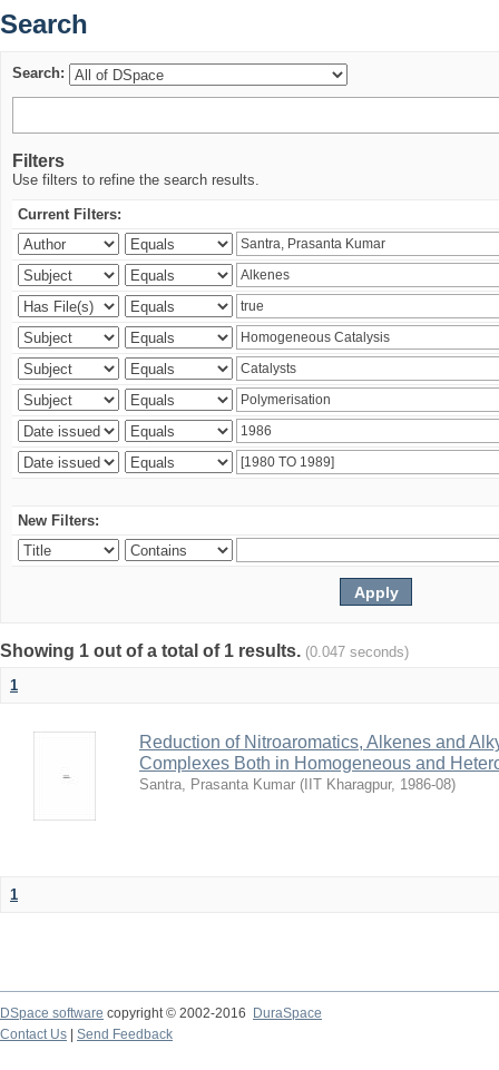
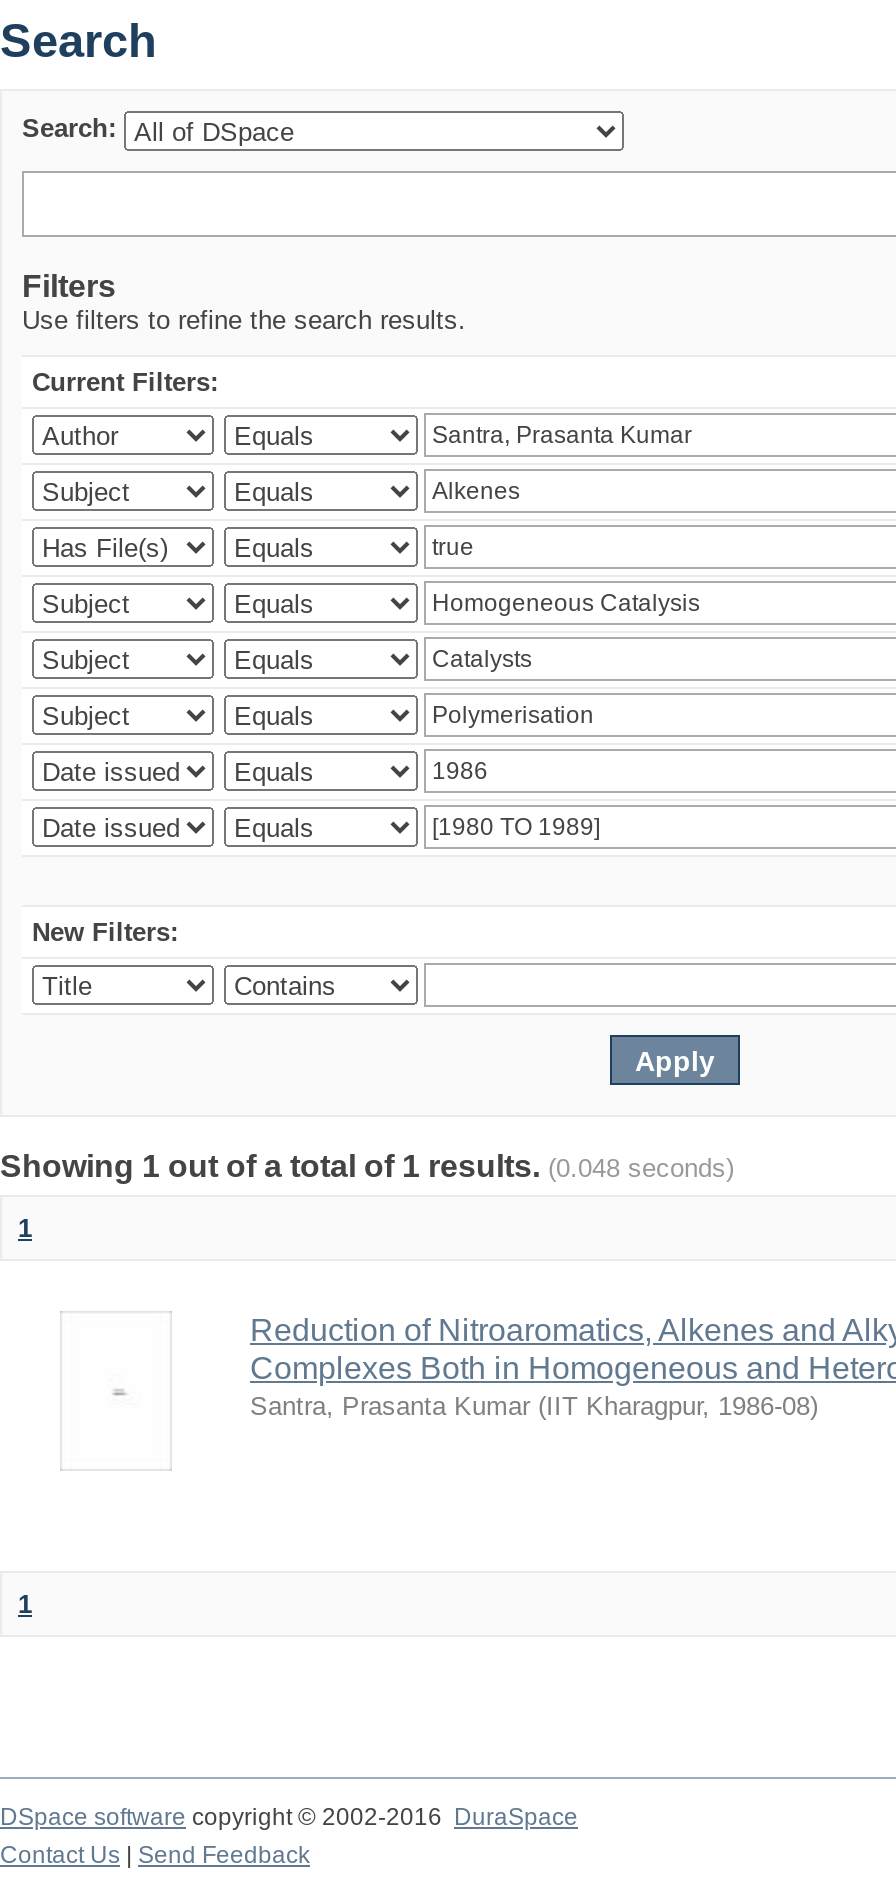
[0,641,409,660] Showing 1 out of a total of 1 results. (0.047 seconds) -> [0,1149,734,1183] Showing 1 out of a total of 1 results. (0.048 seconds)

